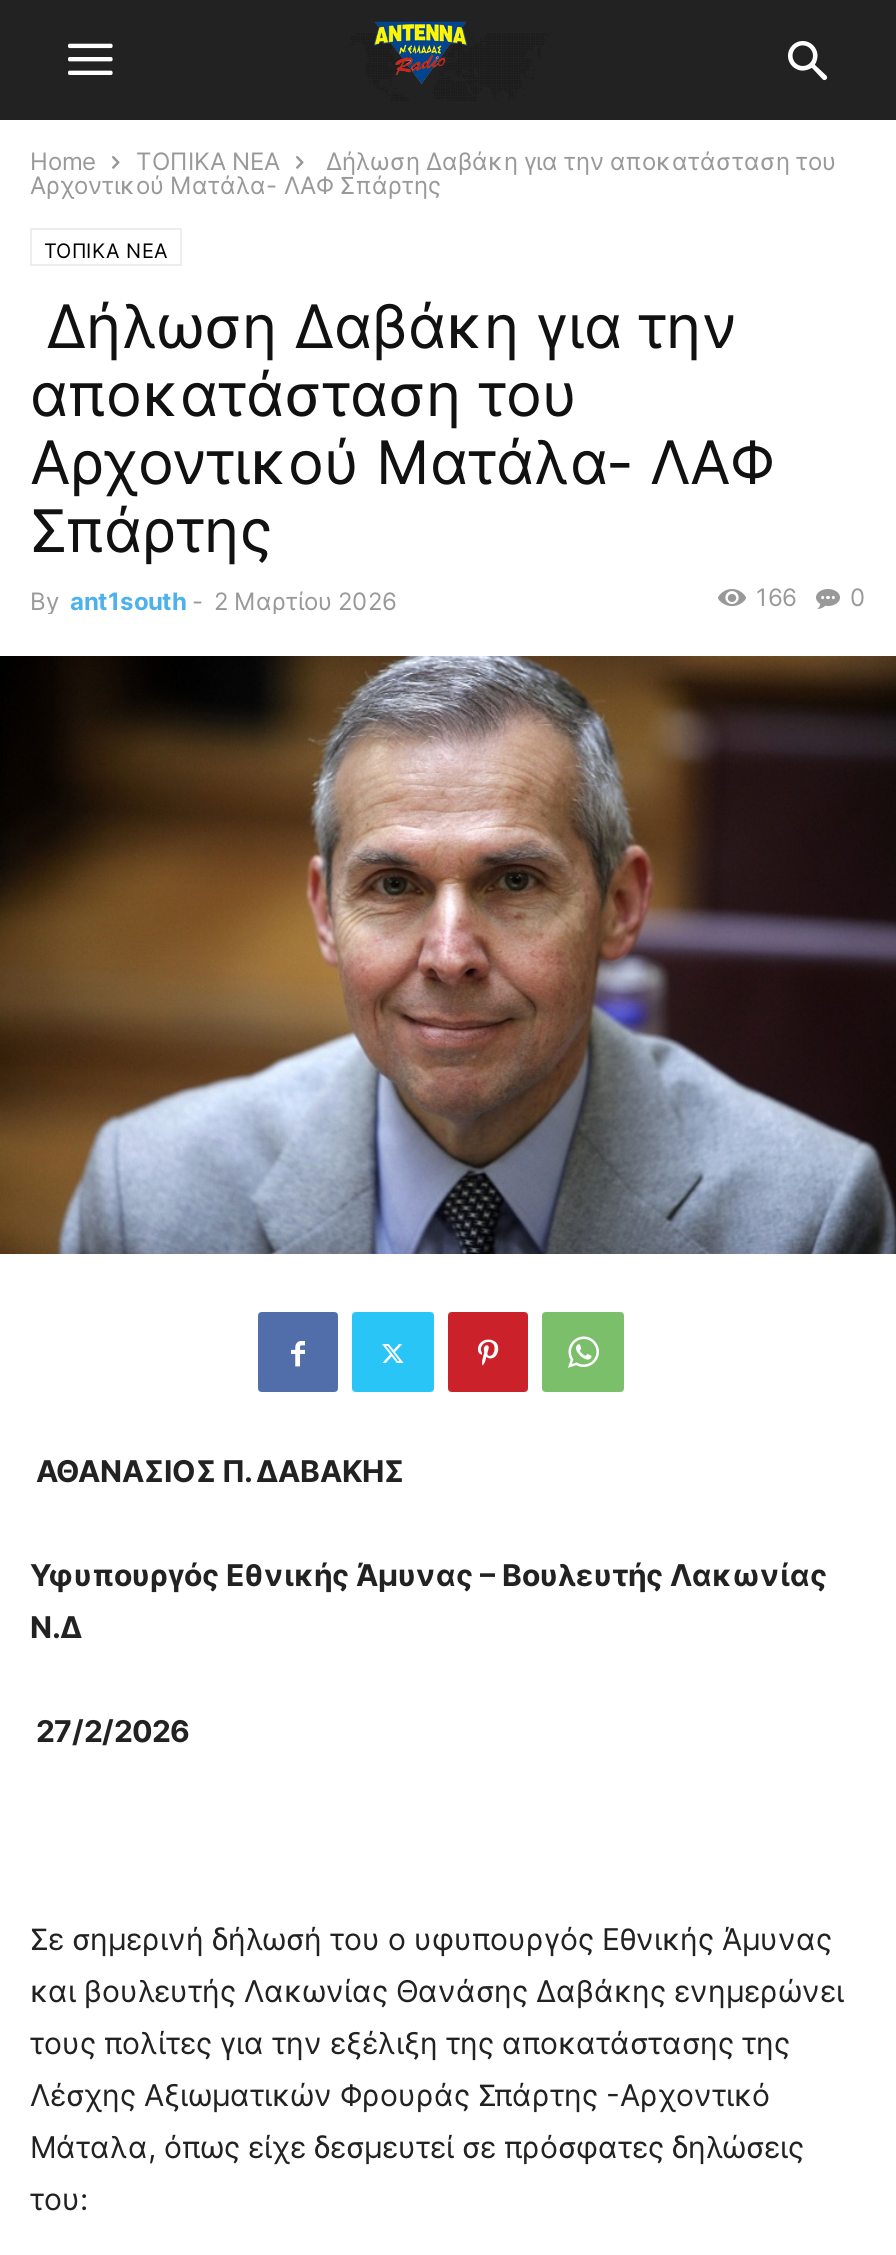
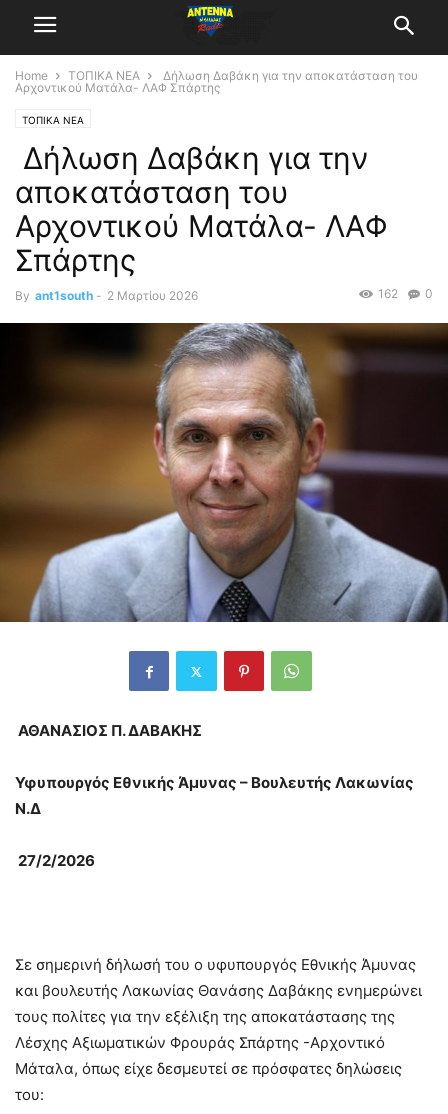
[756,582,866,612] 166 0 -> [378,286,433,301] 162 0

